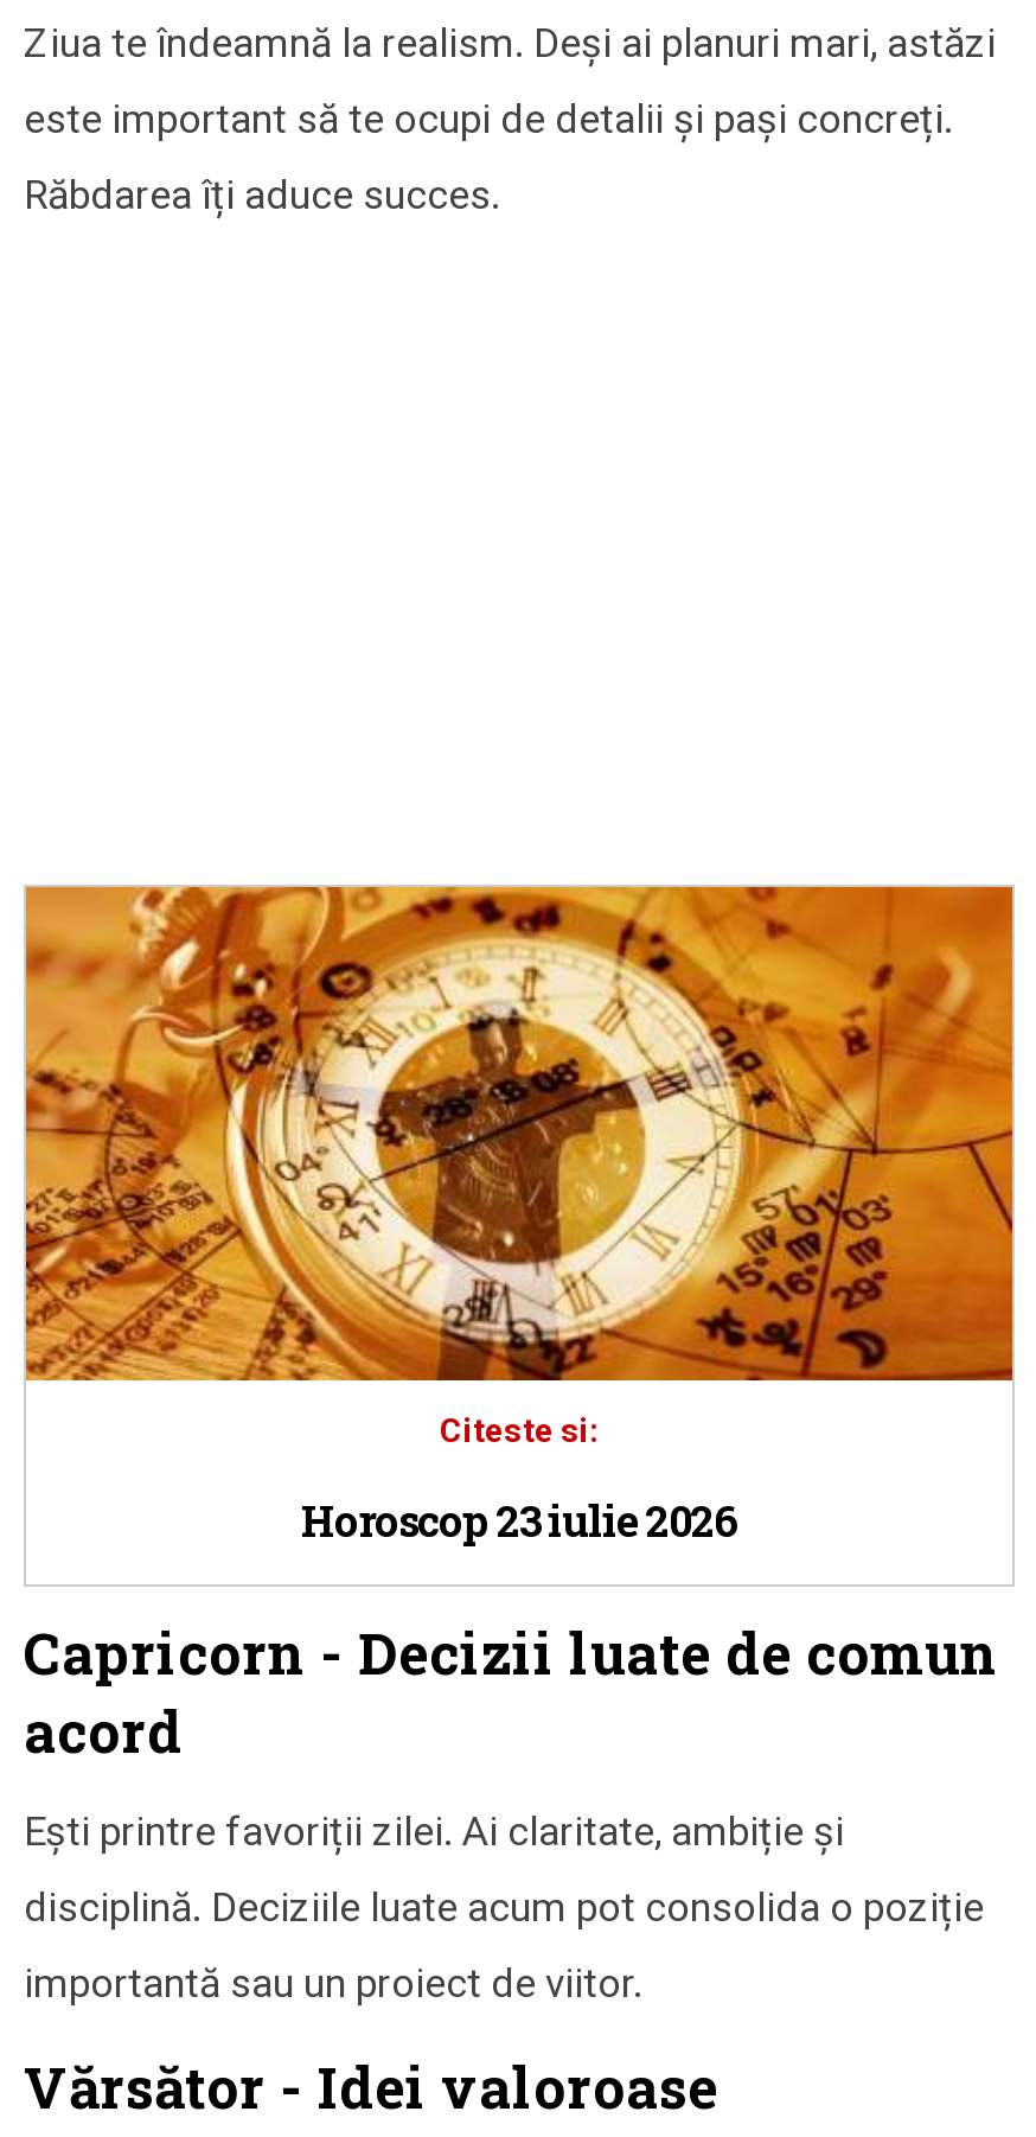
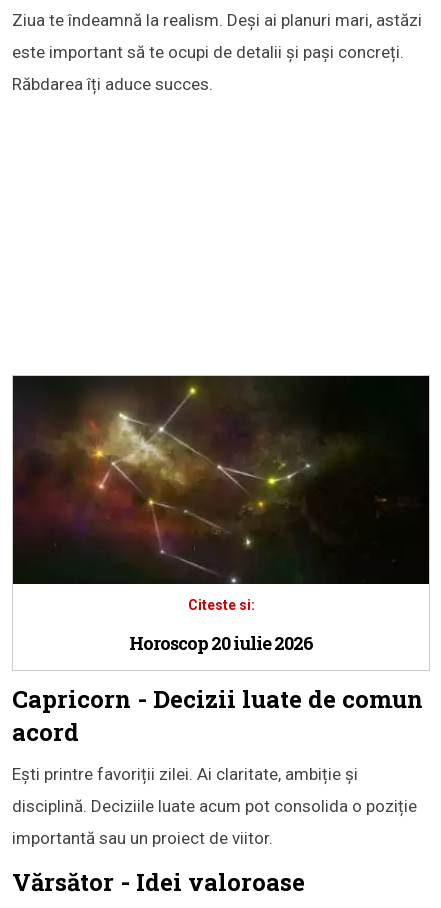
[24,885,1015,1383] [image] -> [12,375,430,585] [image]
[301,1491,737,1548] Horoscop 23 iulie 2026 -> [129,630,313,654] Horoscop 20 iulie 2026

